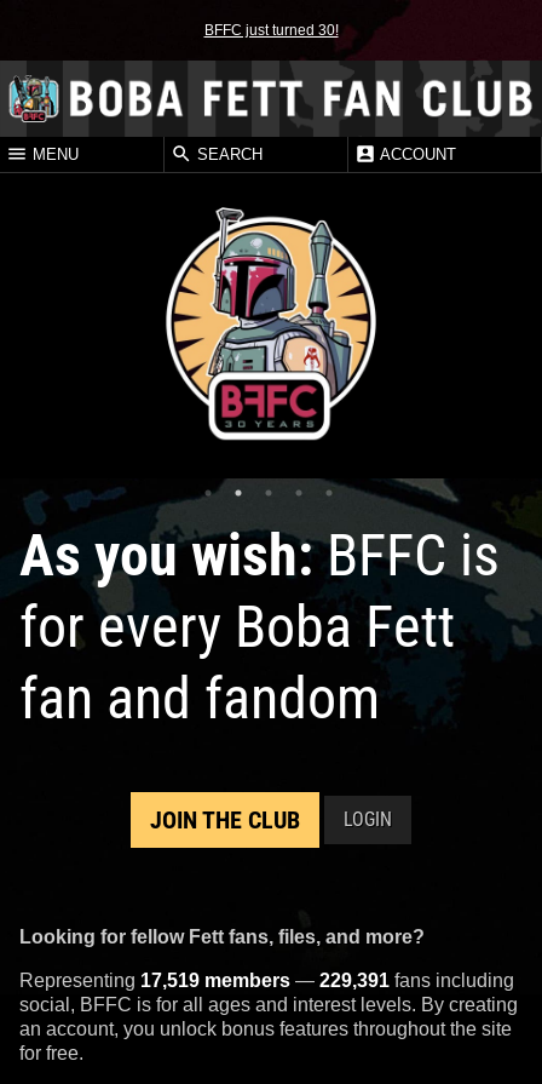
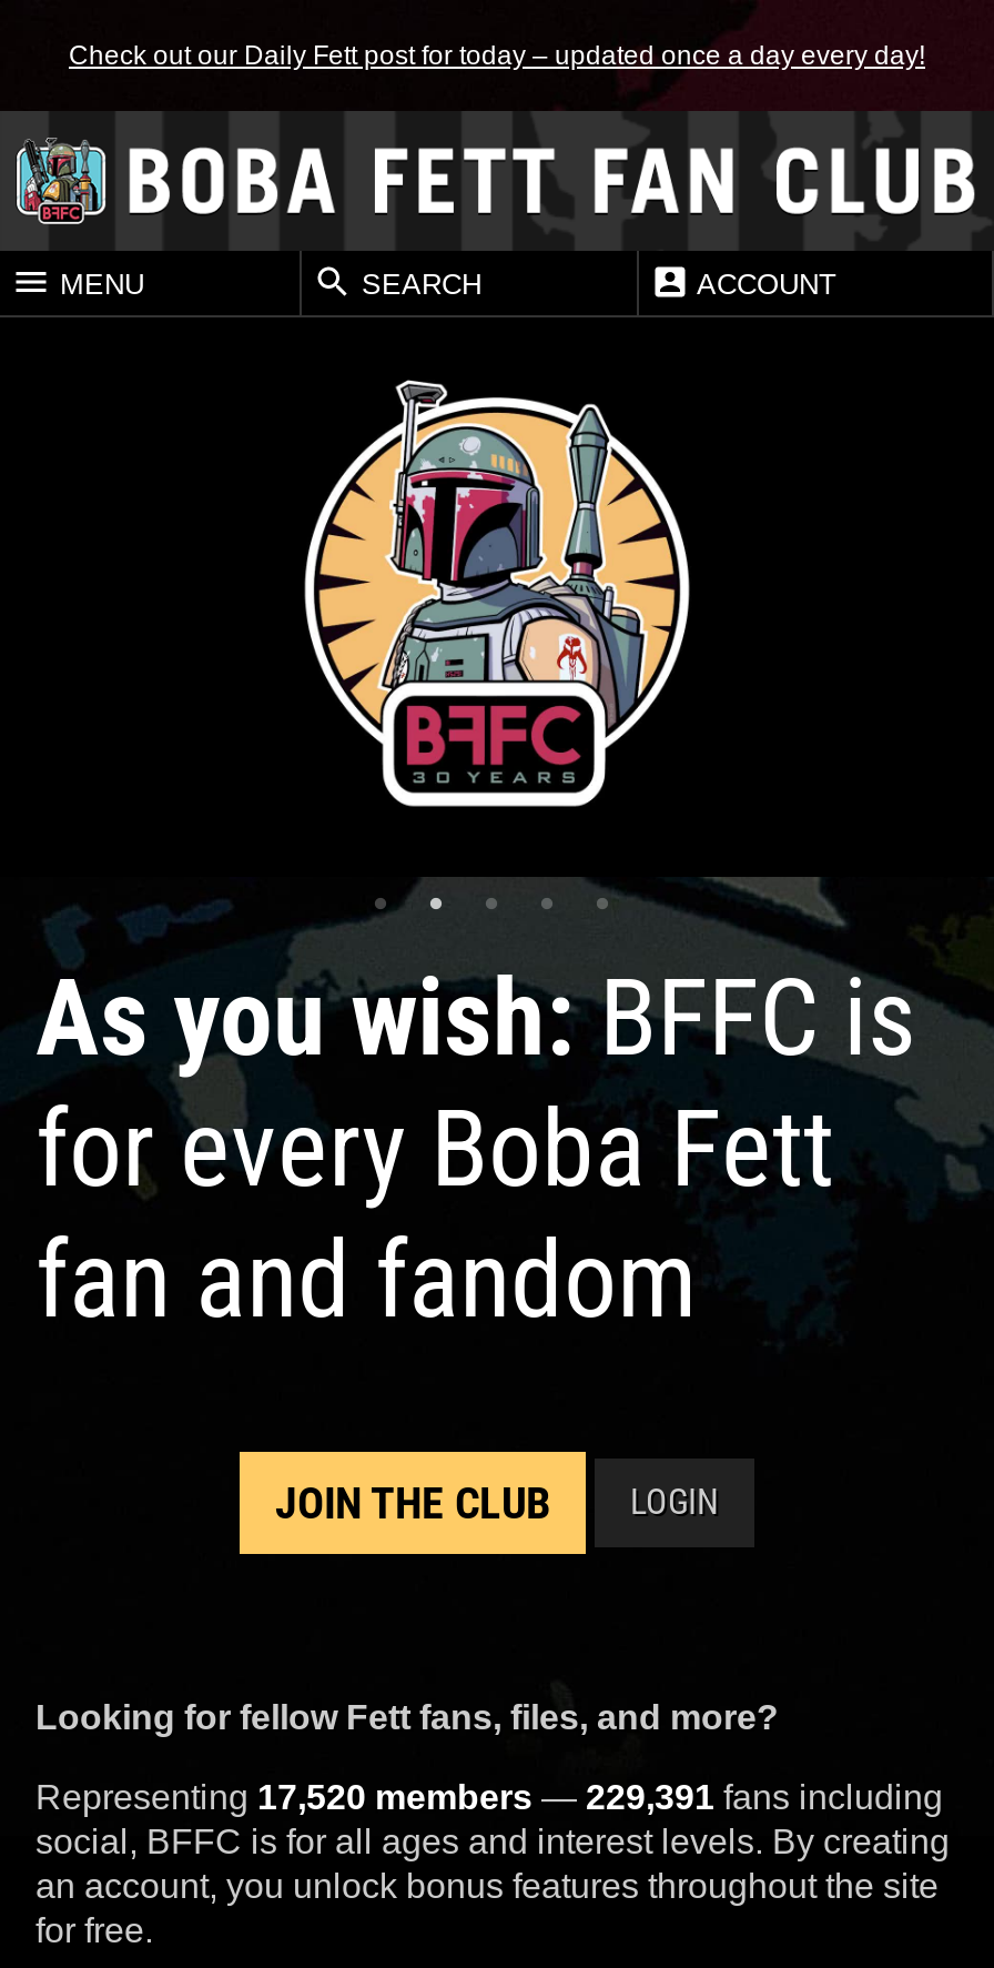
[204,22,338,39] BFFC just turned 30! -> [69,40,925,71] Check out our Daily Fett post for today – updated once a day every day!
[19,970,514,991] Representing 17,519 members — 229,391 fans including -> [35,1778,943,1816] Representing 17,520 members — 229,391 fans including

